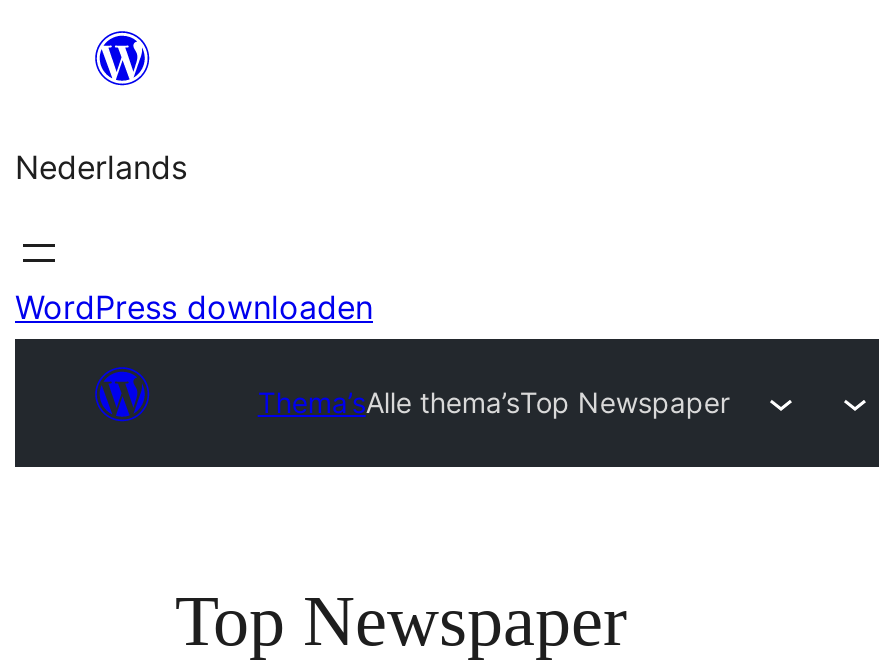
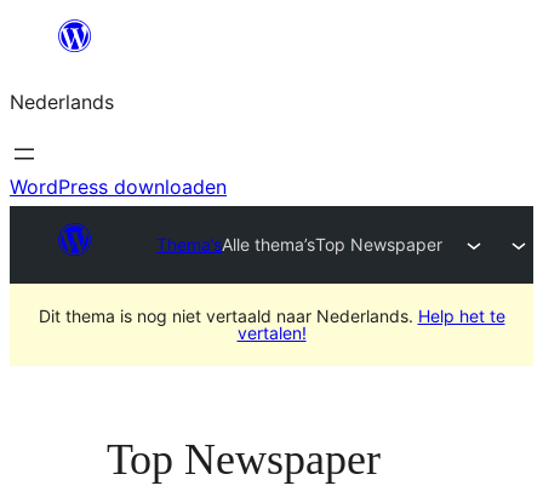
none -> [10,284,533,366] [image] | Dit thema is nog niet vertaald naar Nederlands. Help het te | vertalen!

